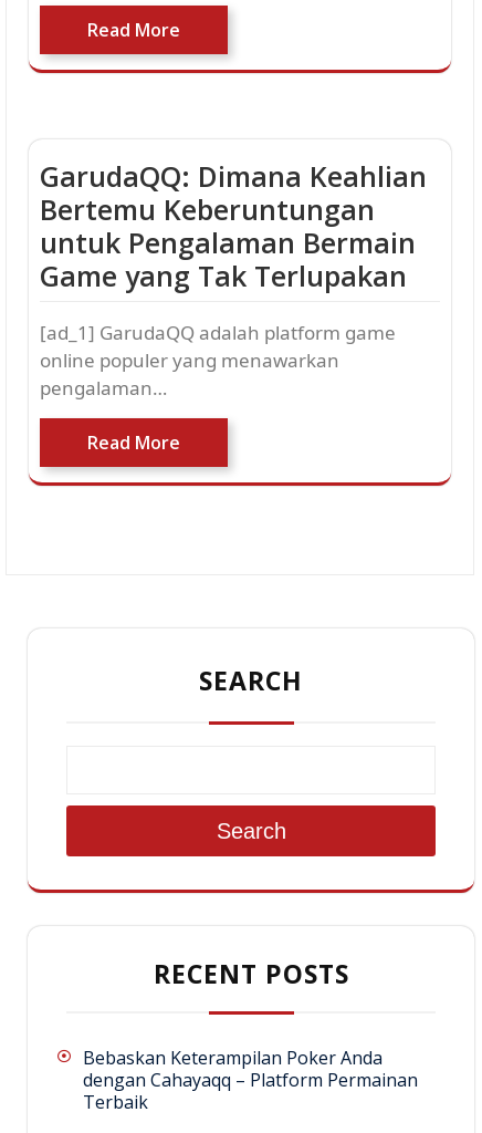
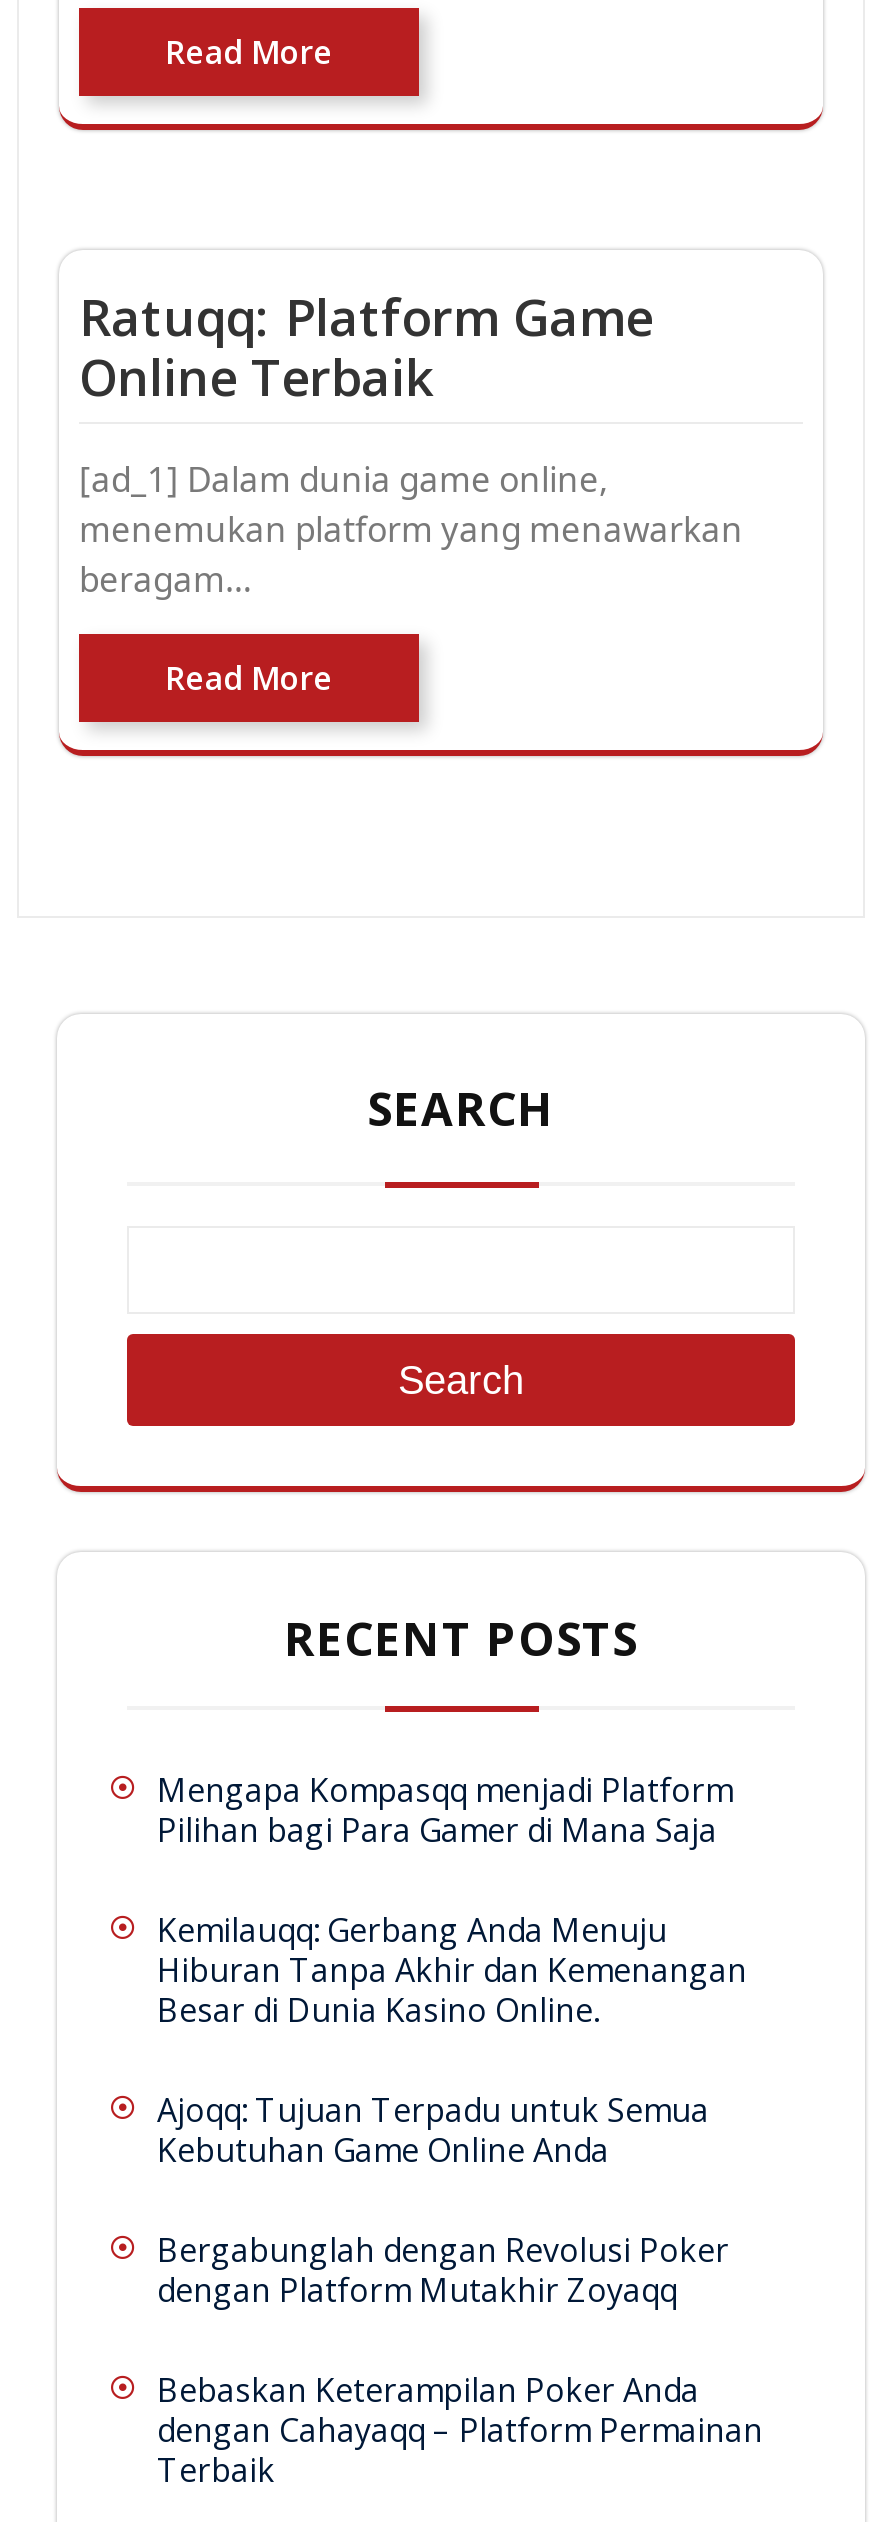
[40,157,427,295] GarudaQQ: Dimana Keahlian | Bertemu Keberuntungan | untuk Pengalaman Bermain | Game yang Tak Terlupakan -> [79,282,653,410] Ratuqq: Platform Game | Online Terbaik
[40,320,396,401] [ad_1] GarudaQQ adalah platform game | online populer yang menawarkan | pengalaman… -> [79,456,743,602] [ad_1] Dalam dunia game online, | menemukan platform yang menawarkan | beragam…
moved [87,431,349,992] -> [165,656,638,1670]: Read More | SEARCH | Search | RECENT POSTS
none -> [157,1768,747,2312] Mengapa Kompasqq menjadi Platform | Pilihan bagi Para Gamer di Mana Saja | Kemilauqq: Gerbang Anda Menuju | Hiburan Tanpa Akhir dan Kemenangan | Besar di Dunia Kasino Online. | Ajoqq: Tujuan Terpadu untuk Semua | Kebutuhan Game Online Anda | Bergabunglah dengan Revolusi Poker | dengan Platform Mutakhir Zoyaqq

